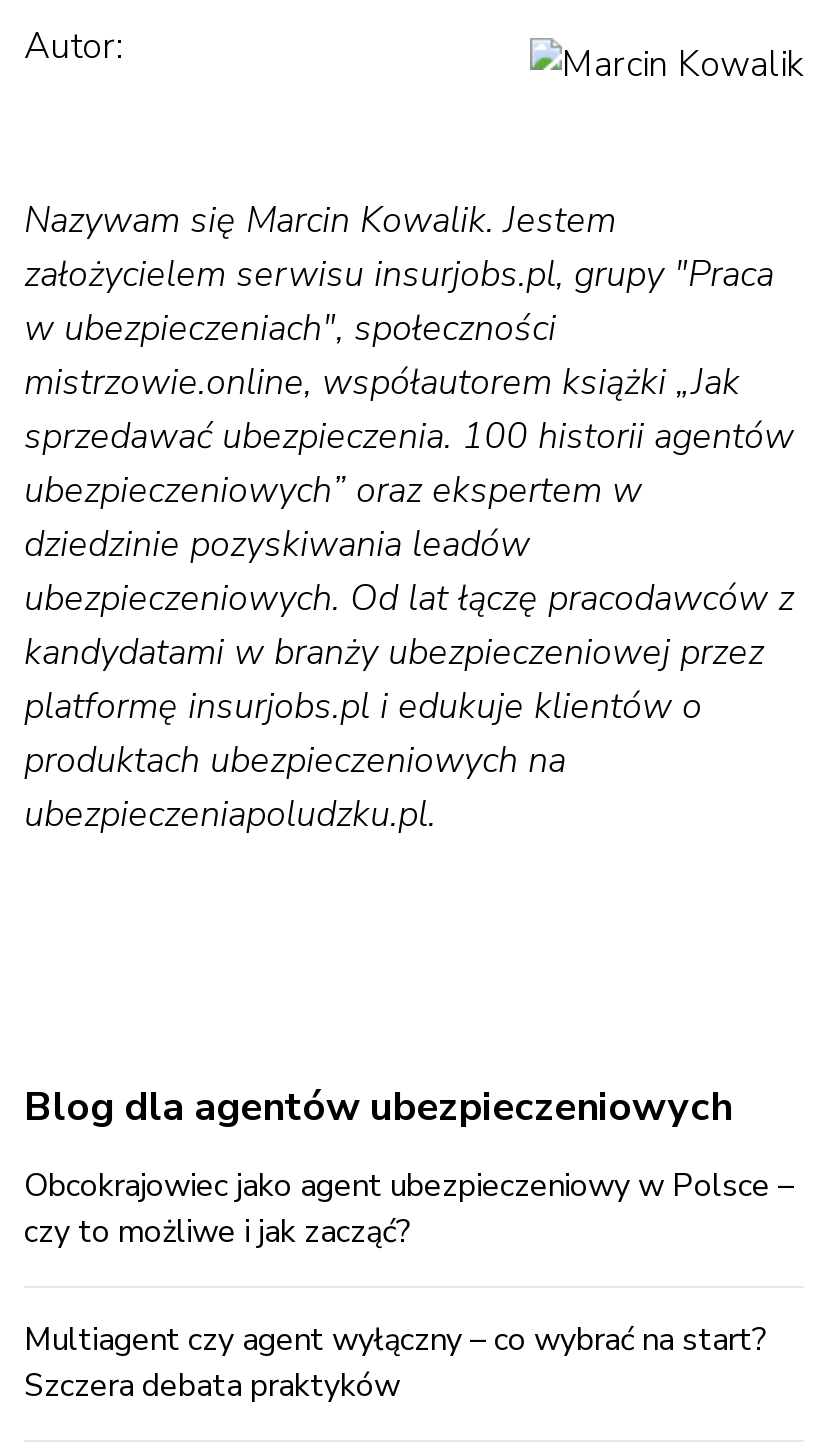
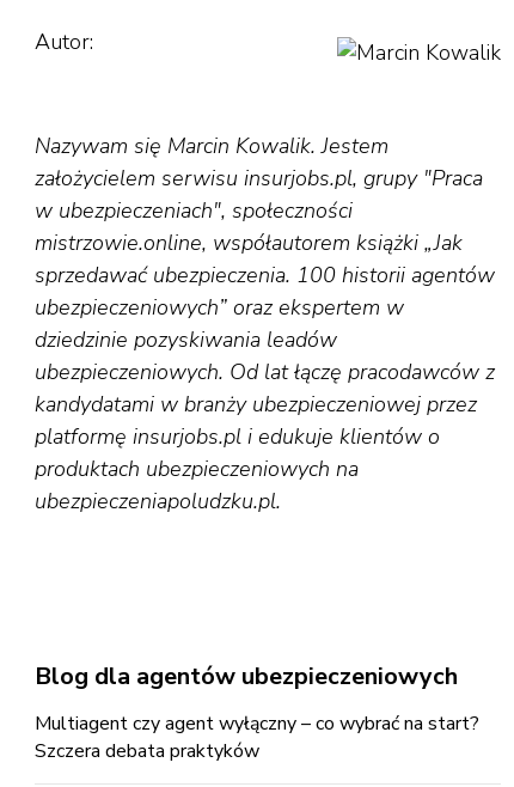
[24,1163,794,1253] Obcokrajowiec jako agent ubezpieczeniowy w Polsce – | czy to możliwe i jak zacząć? -> none

